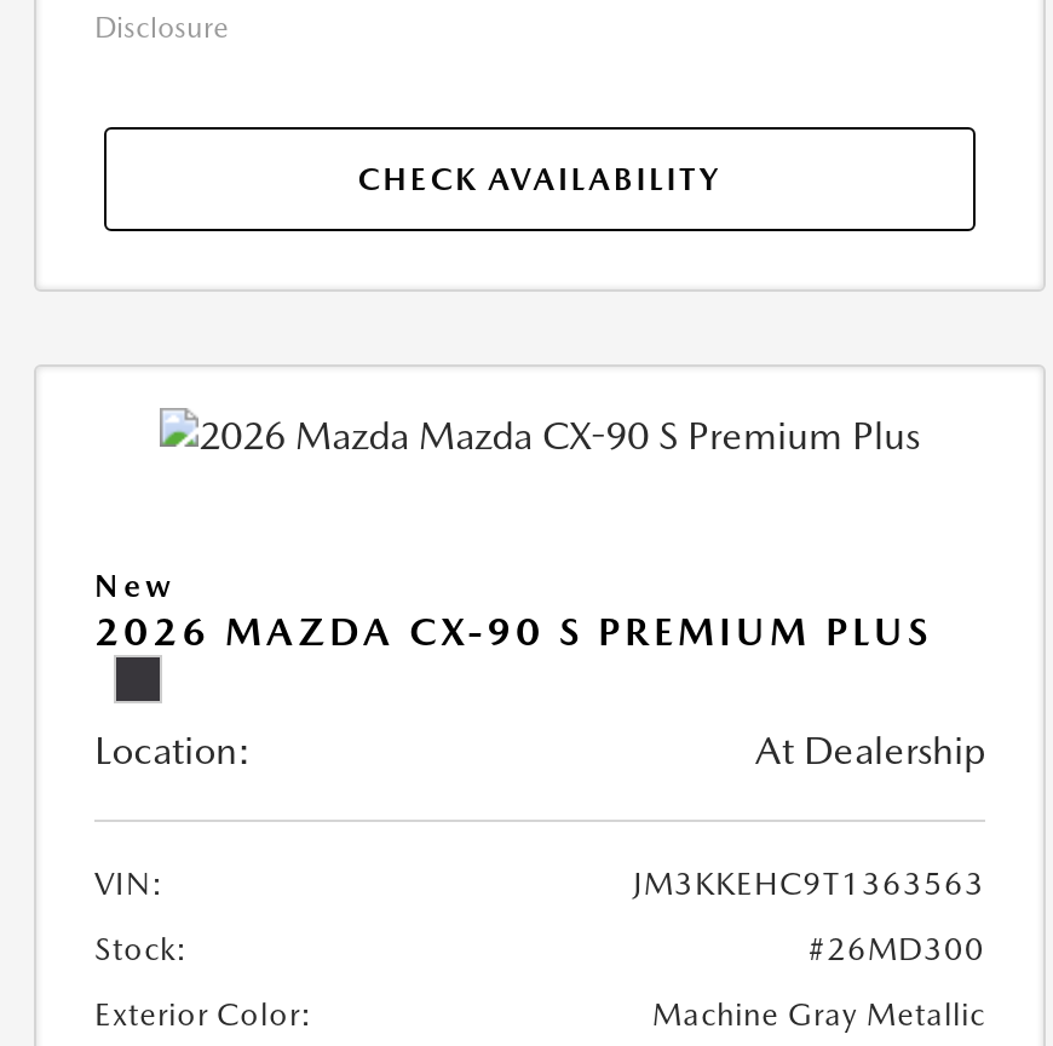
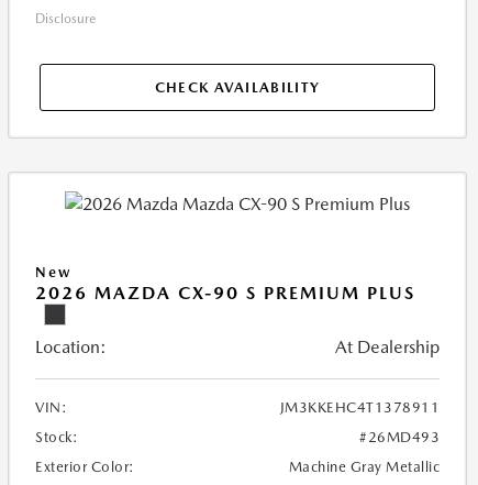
[633,866,985,902] JM3KKEHC9T1363563 -> [280,399,440,416] JM3KKEHC4T1378911
[809,931,985,968] #26MD300 -> [359,429,440,446] #26MD493

